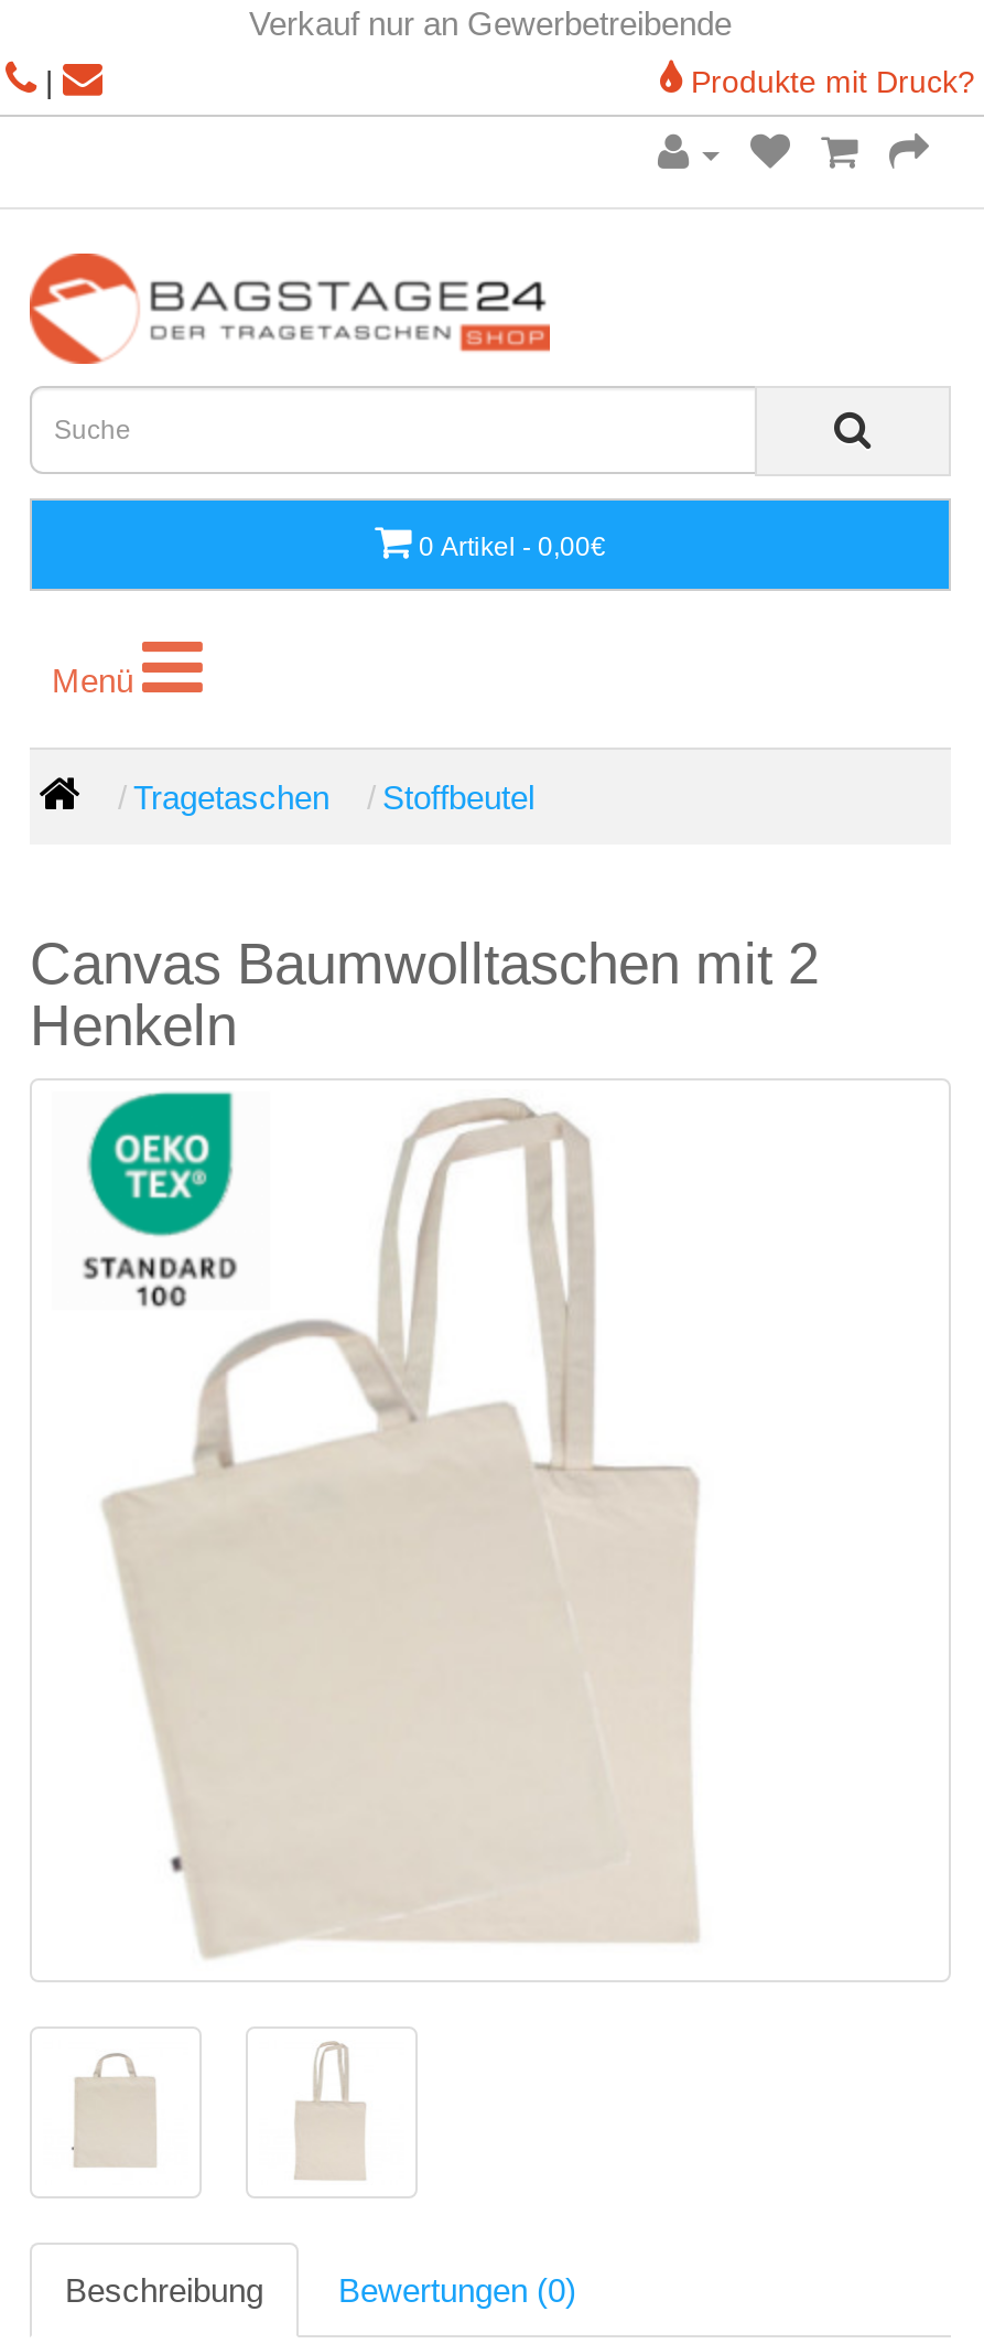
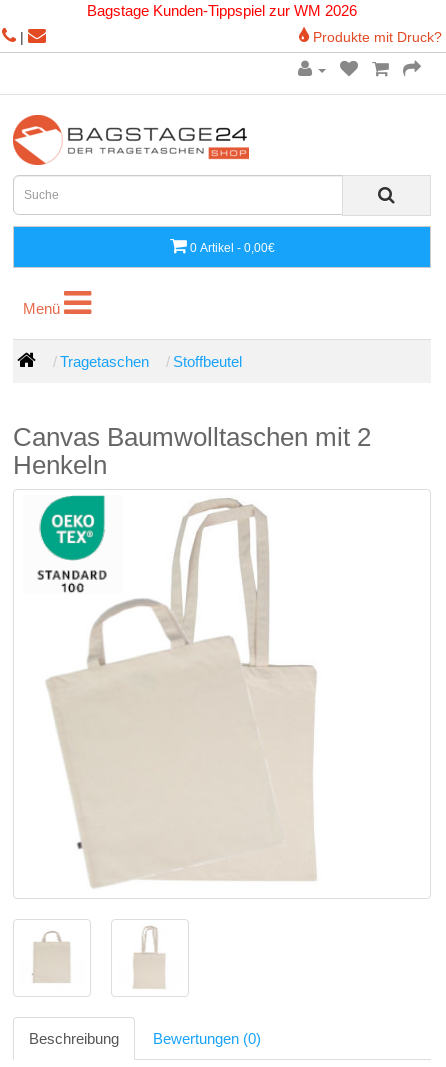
[249,4,732,42] Verkauf nur an Gewerbetreibende -> [87,2,357,19] Bagstage Kunden-Tippspiel zur WM 2026

